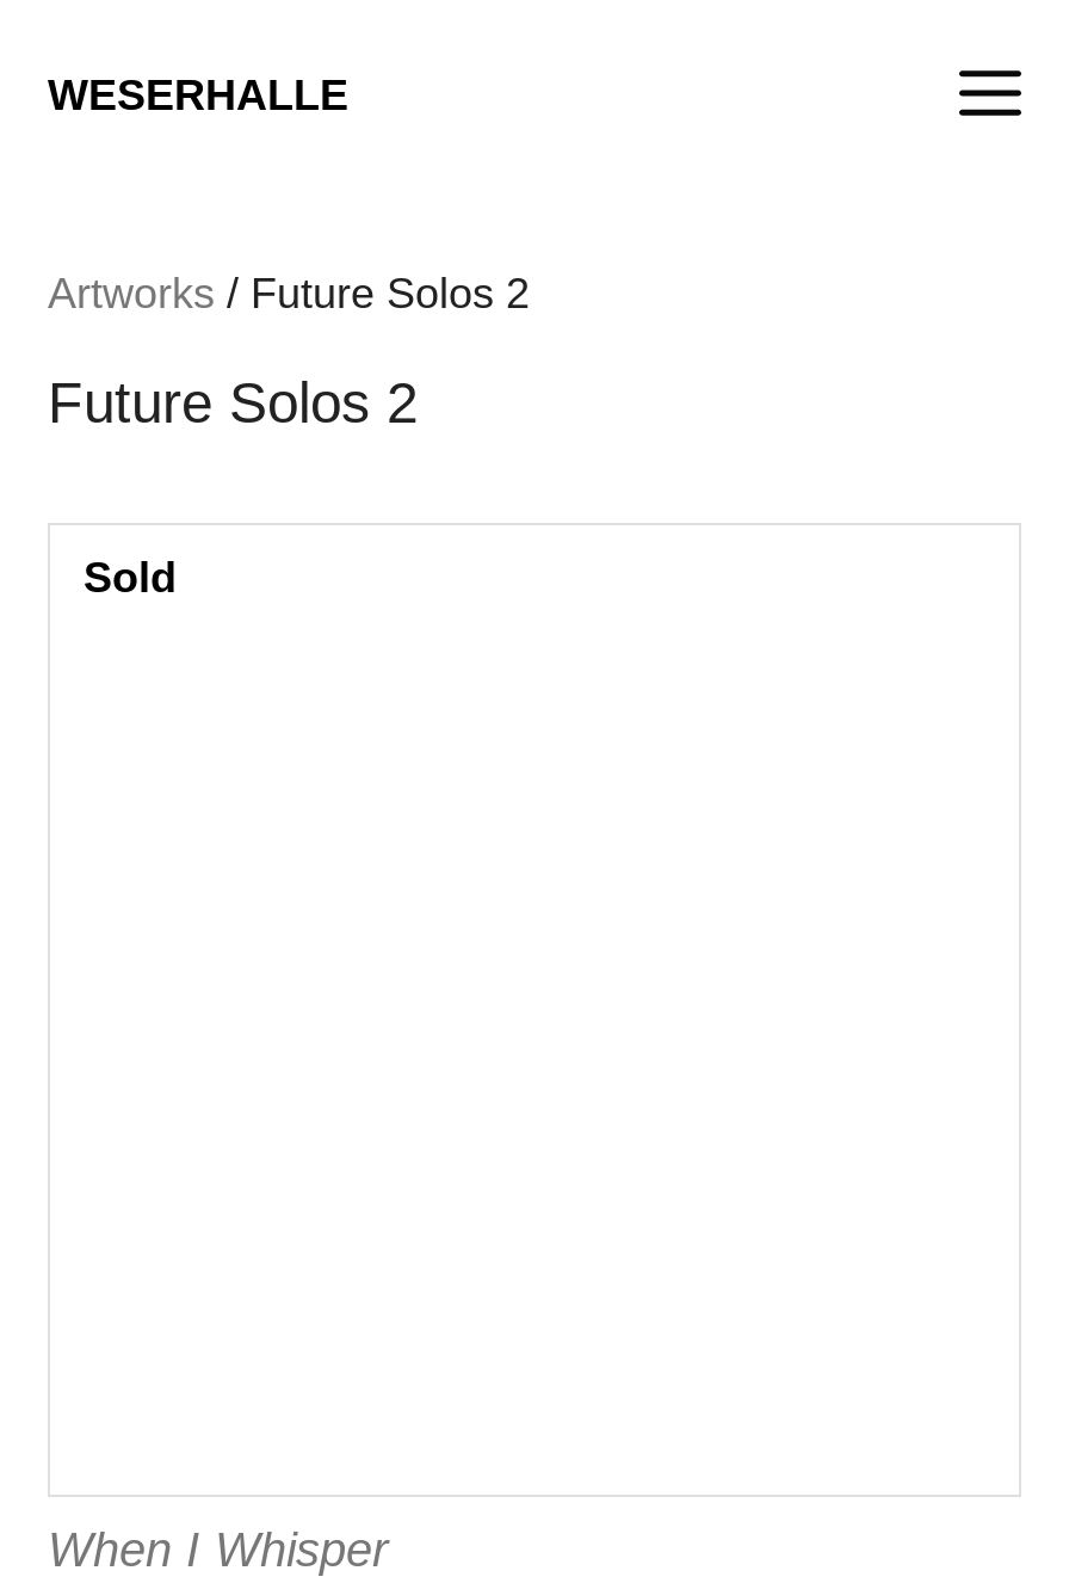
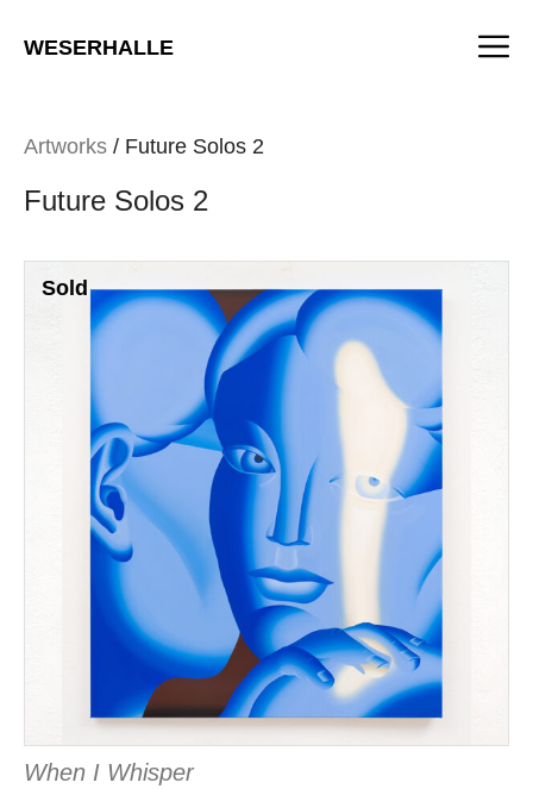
none -> [87,287,445,734] [image]

